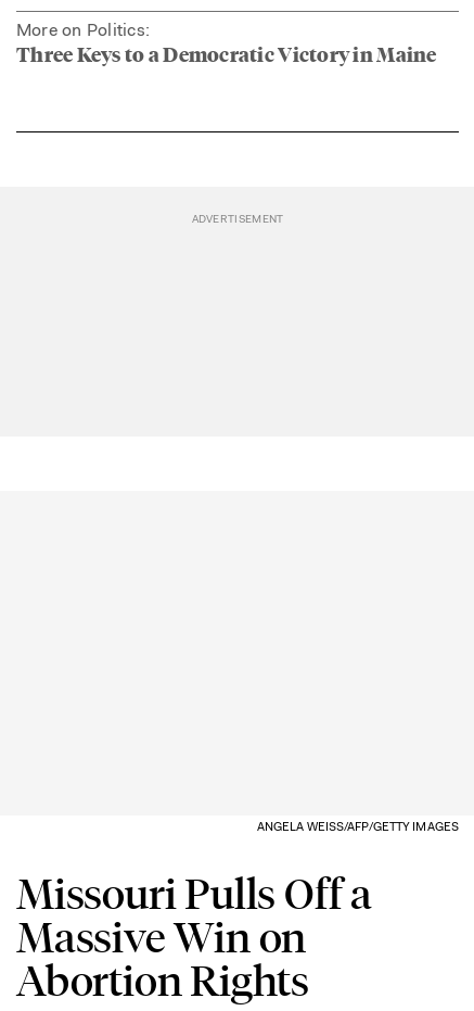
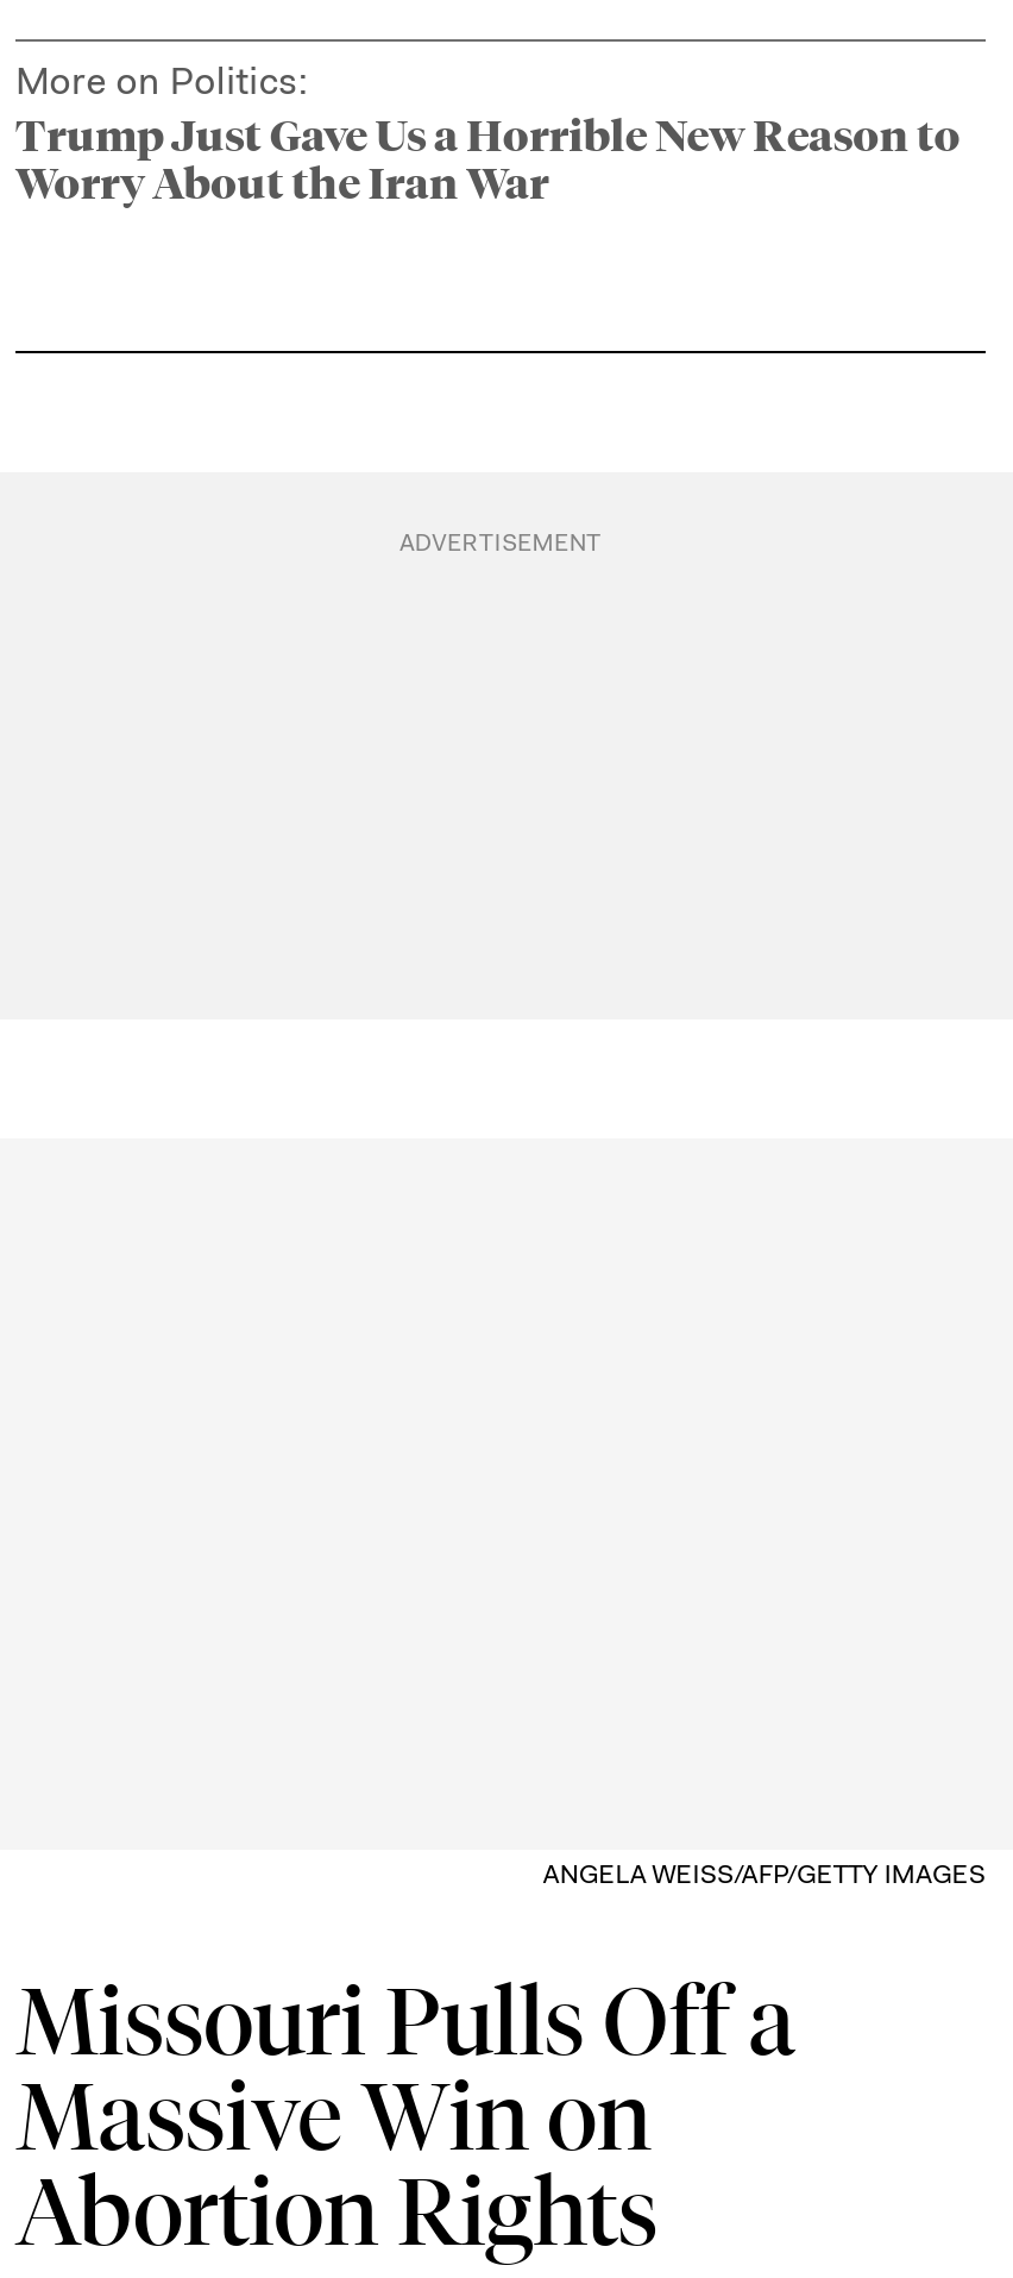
[16,43,437,68] Three Keys to a Democratic Victory in Maine -> [15,109,961,211] Trump Just Gave Us a Horrible New Reason to | Worry About the Iran War

